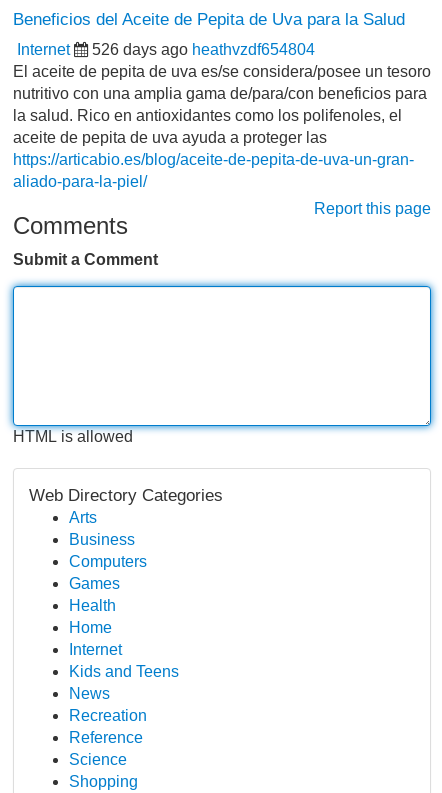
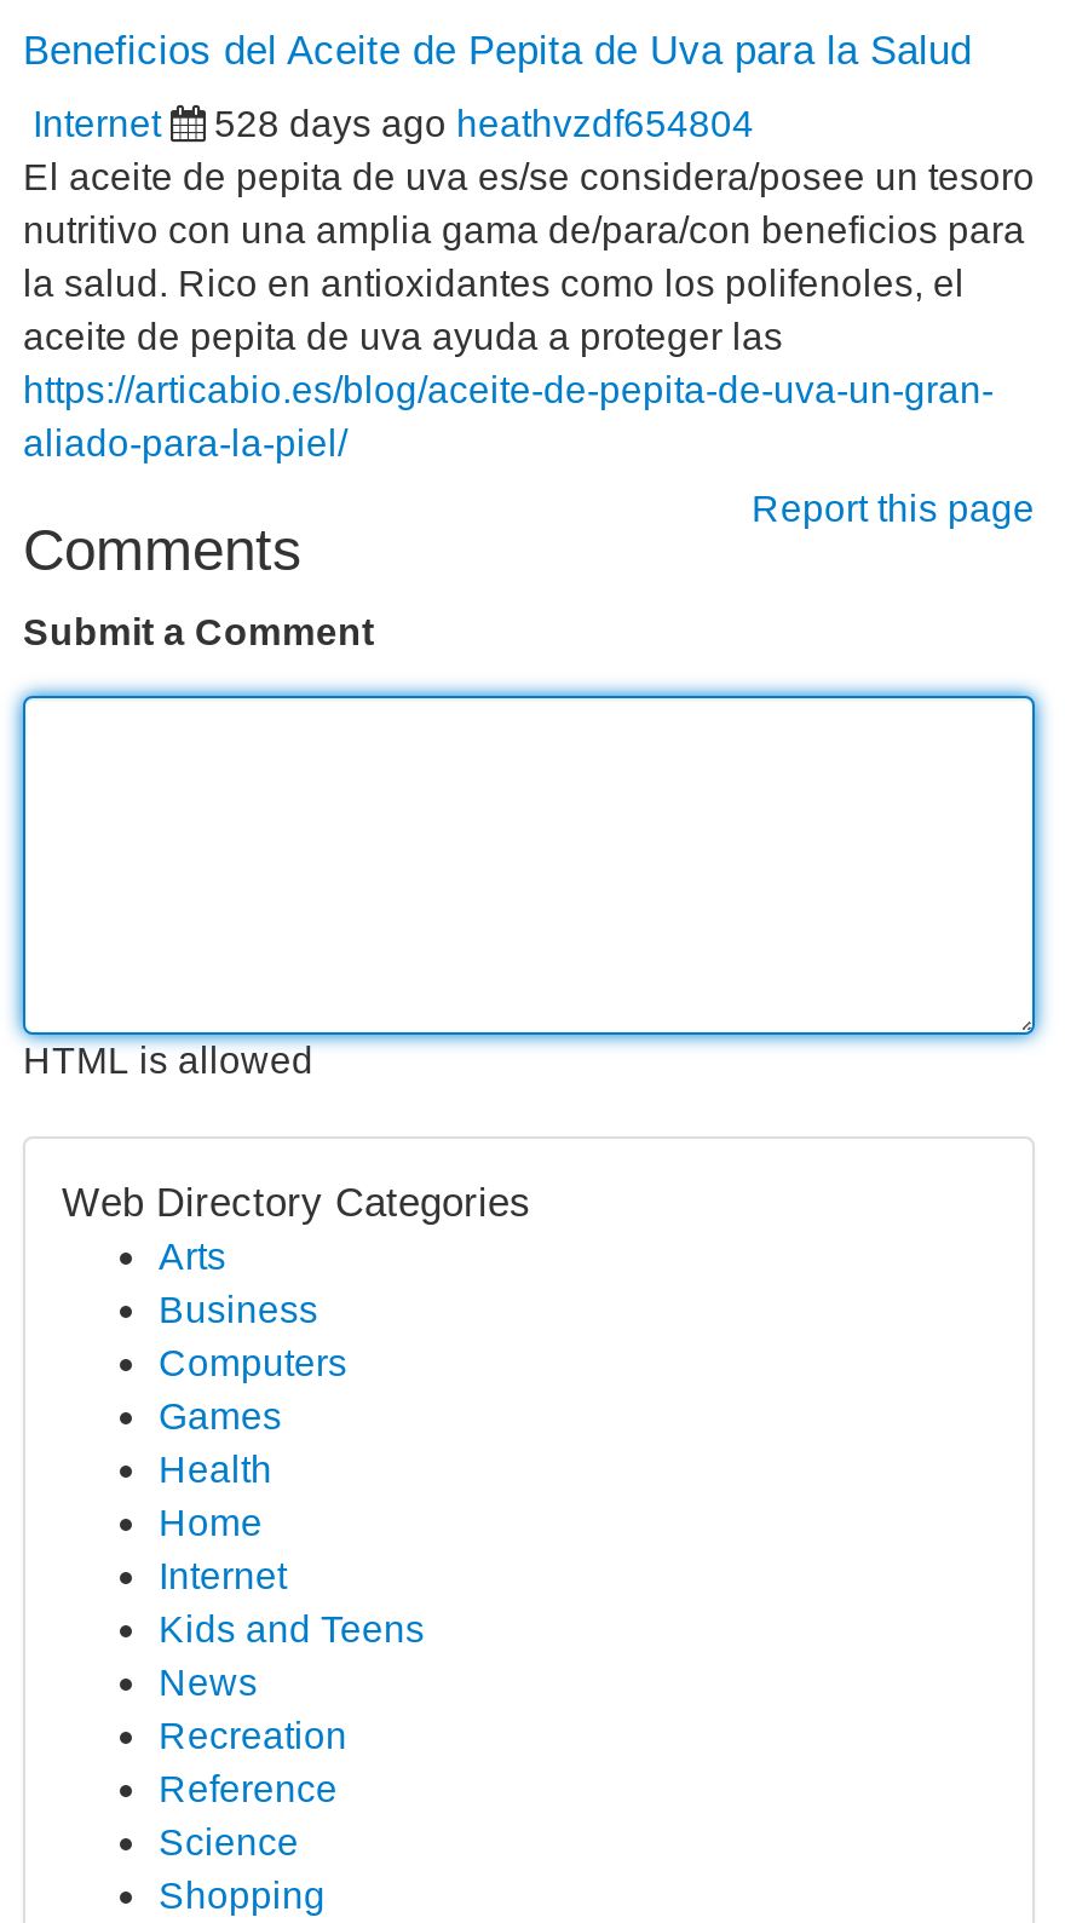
[92,41,315,58] 526 days ago heathvzdf654804 -> [214,103,754,144] 528 days ago heathvzdf654804

